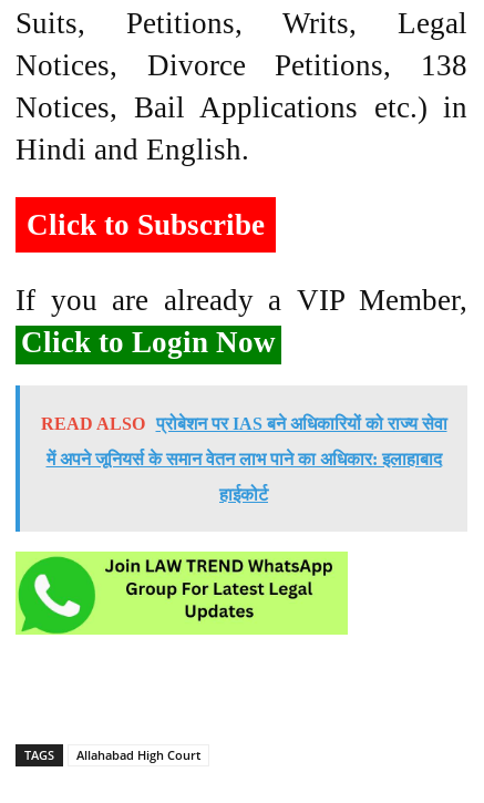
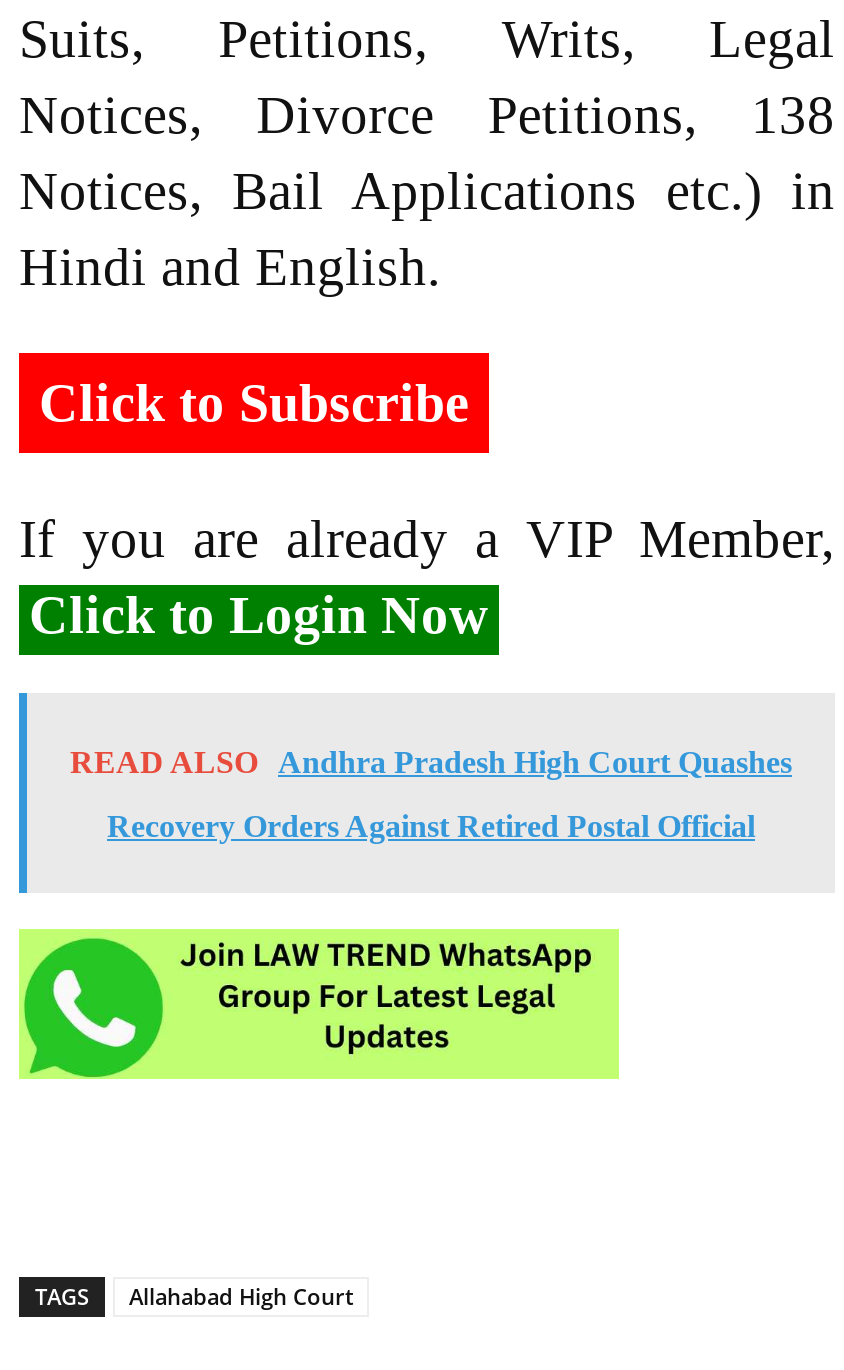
[40,414,447,504] READ ALSO प्रोबेशन पर IAS बने अधिकारियों को राज्य सेवा | में अपने जूनियर्स के समान वेतन लाभ पाने का अधिकार: इलाहाबाद | हाईकोर्ट -> [70,745,792,843] READ ALSO Andhra Pradesh High Court Quashes | Recovery Orders Against Retired Postal Official

